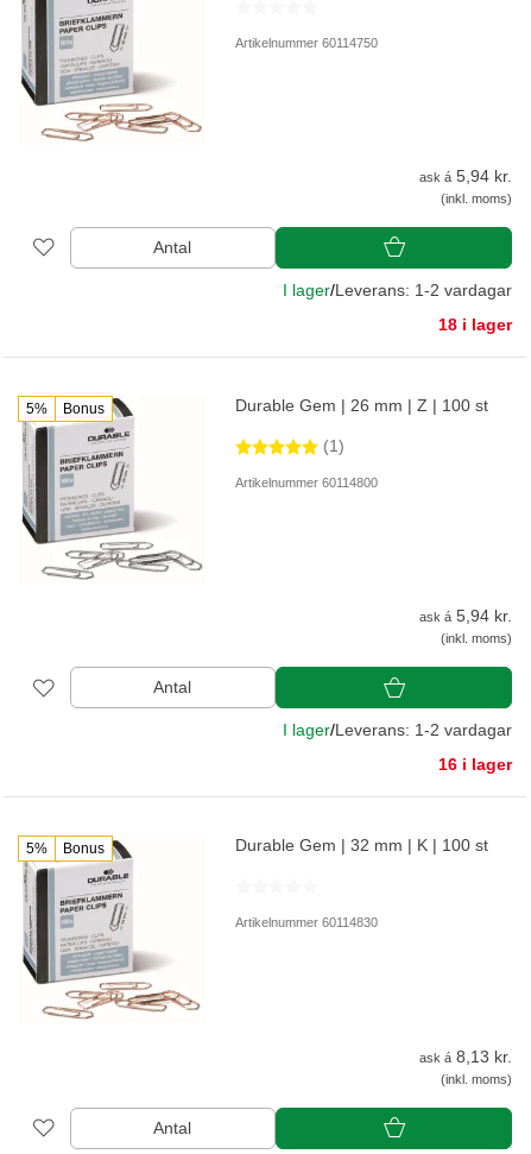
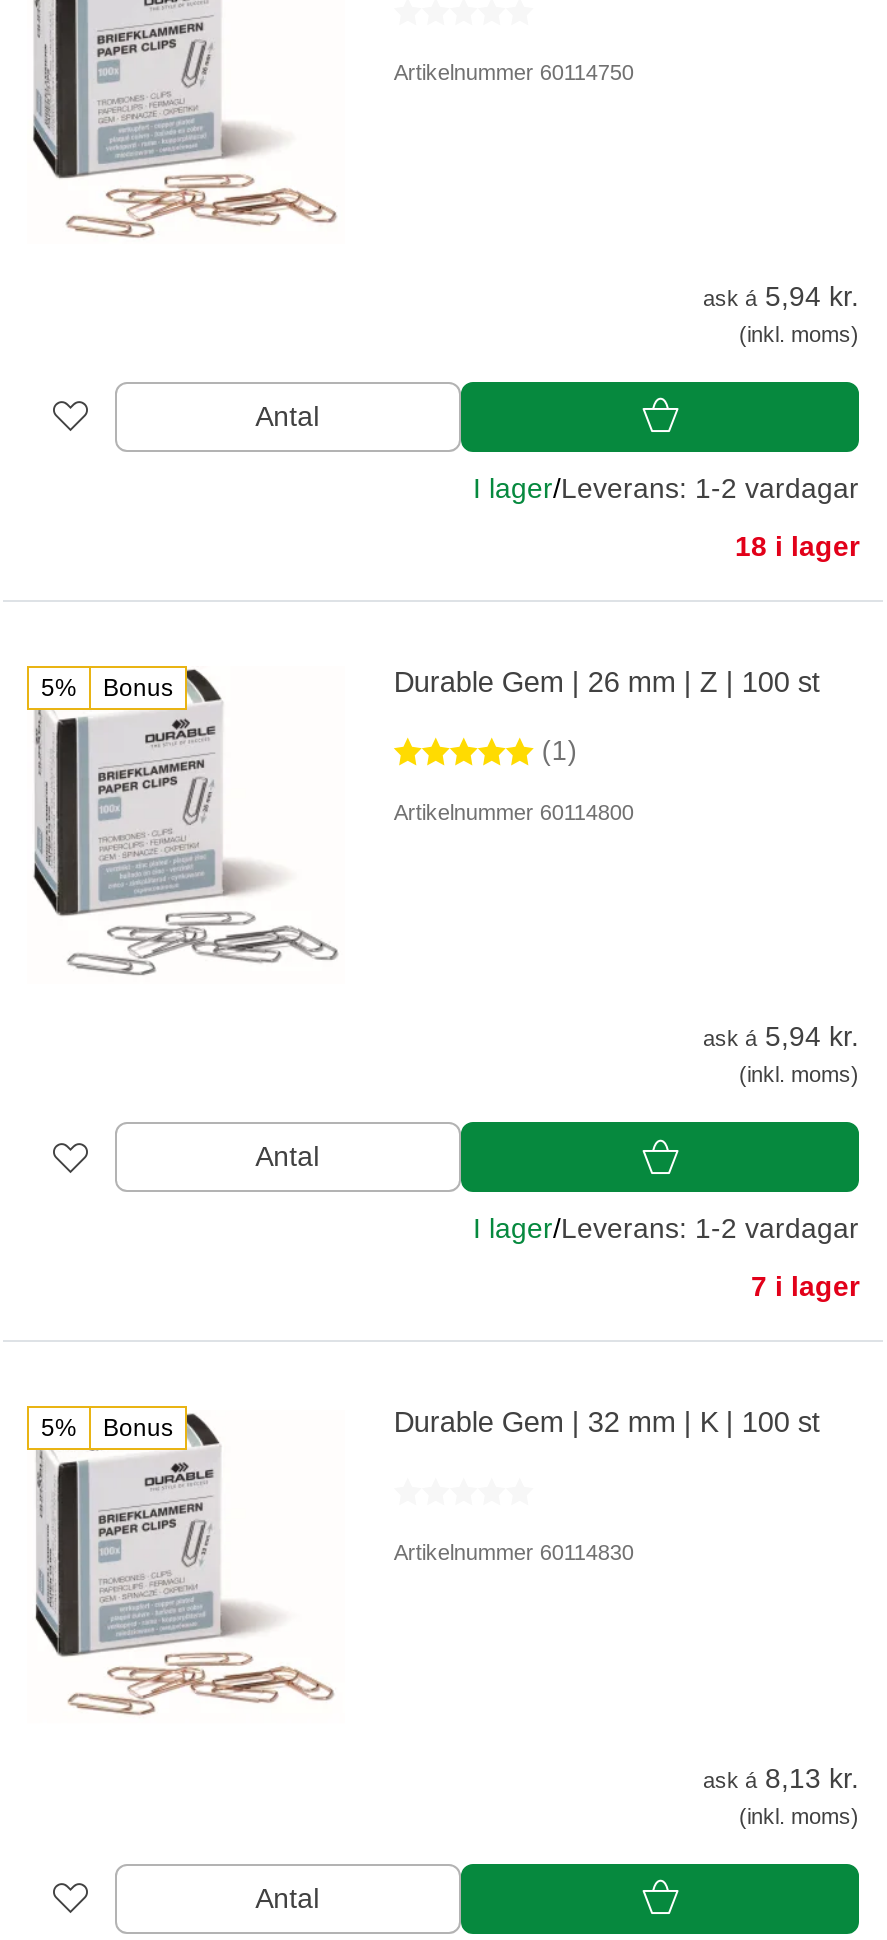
[438,755,512,774] 16 i lager -> [751,1271,859,1303] 7 i lager

